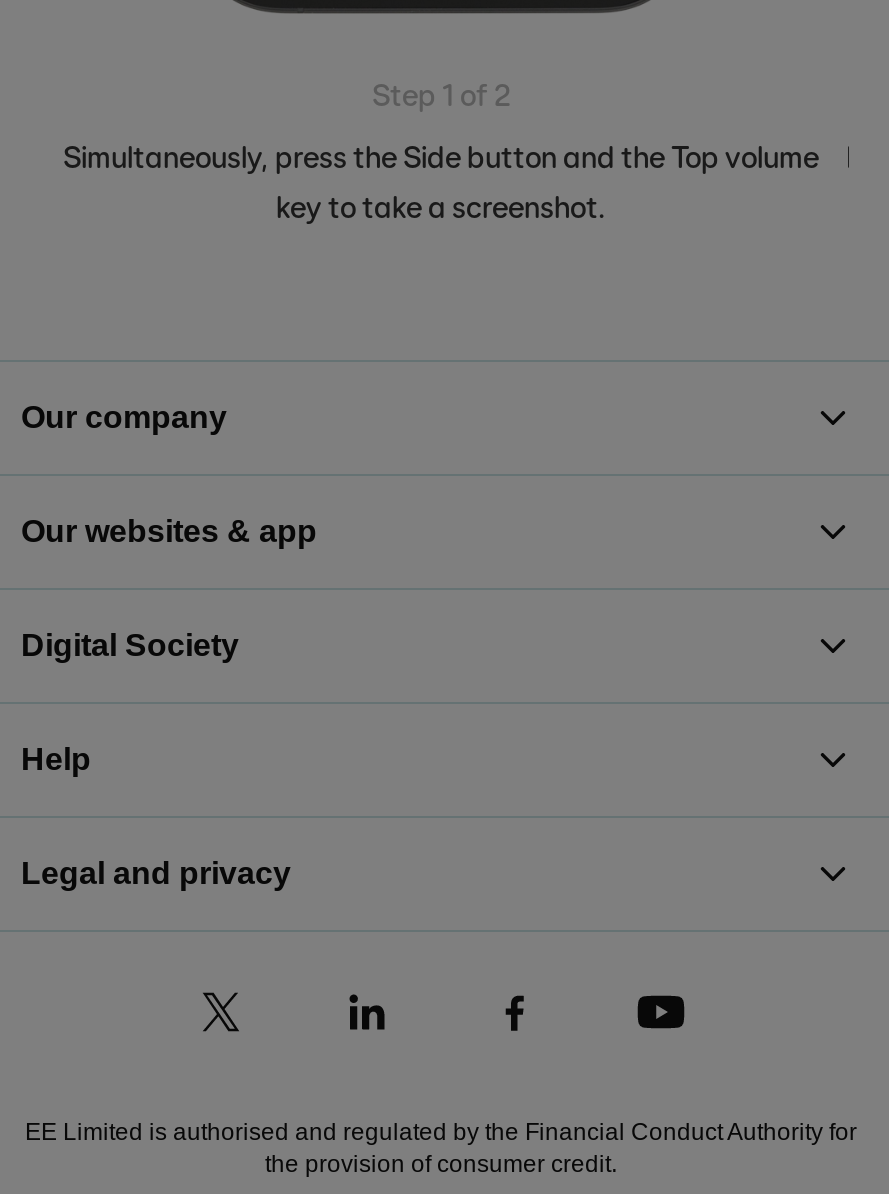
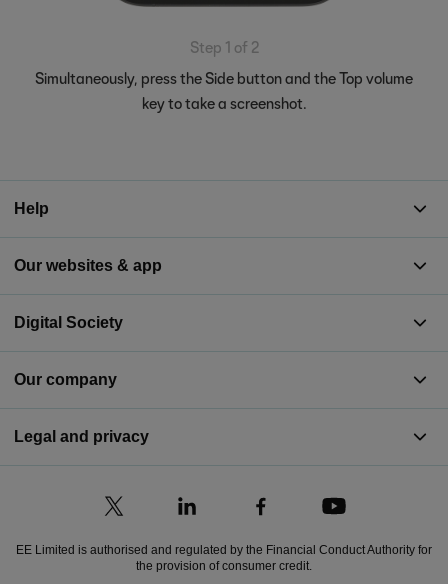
moved [21,400,227,434] -> [14,371,117,388]: Our company
moved [21,742,91,776] -> [14,200,49,217]: Help

